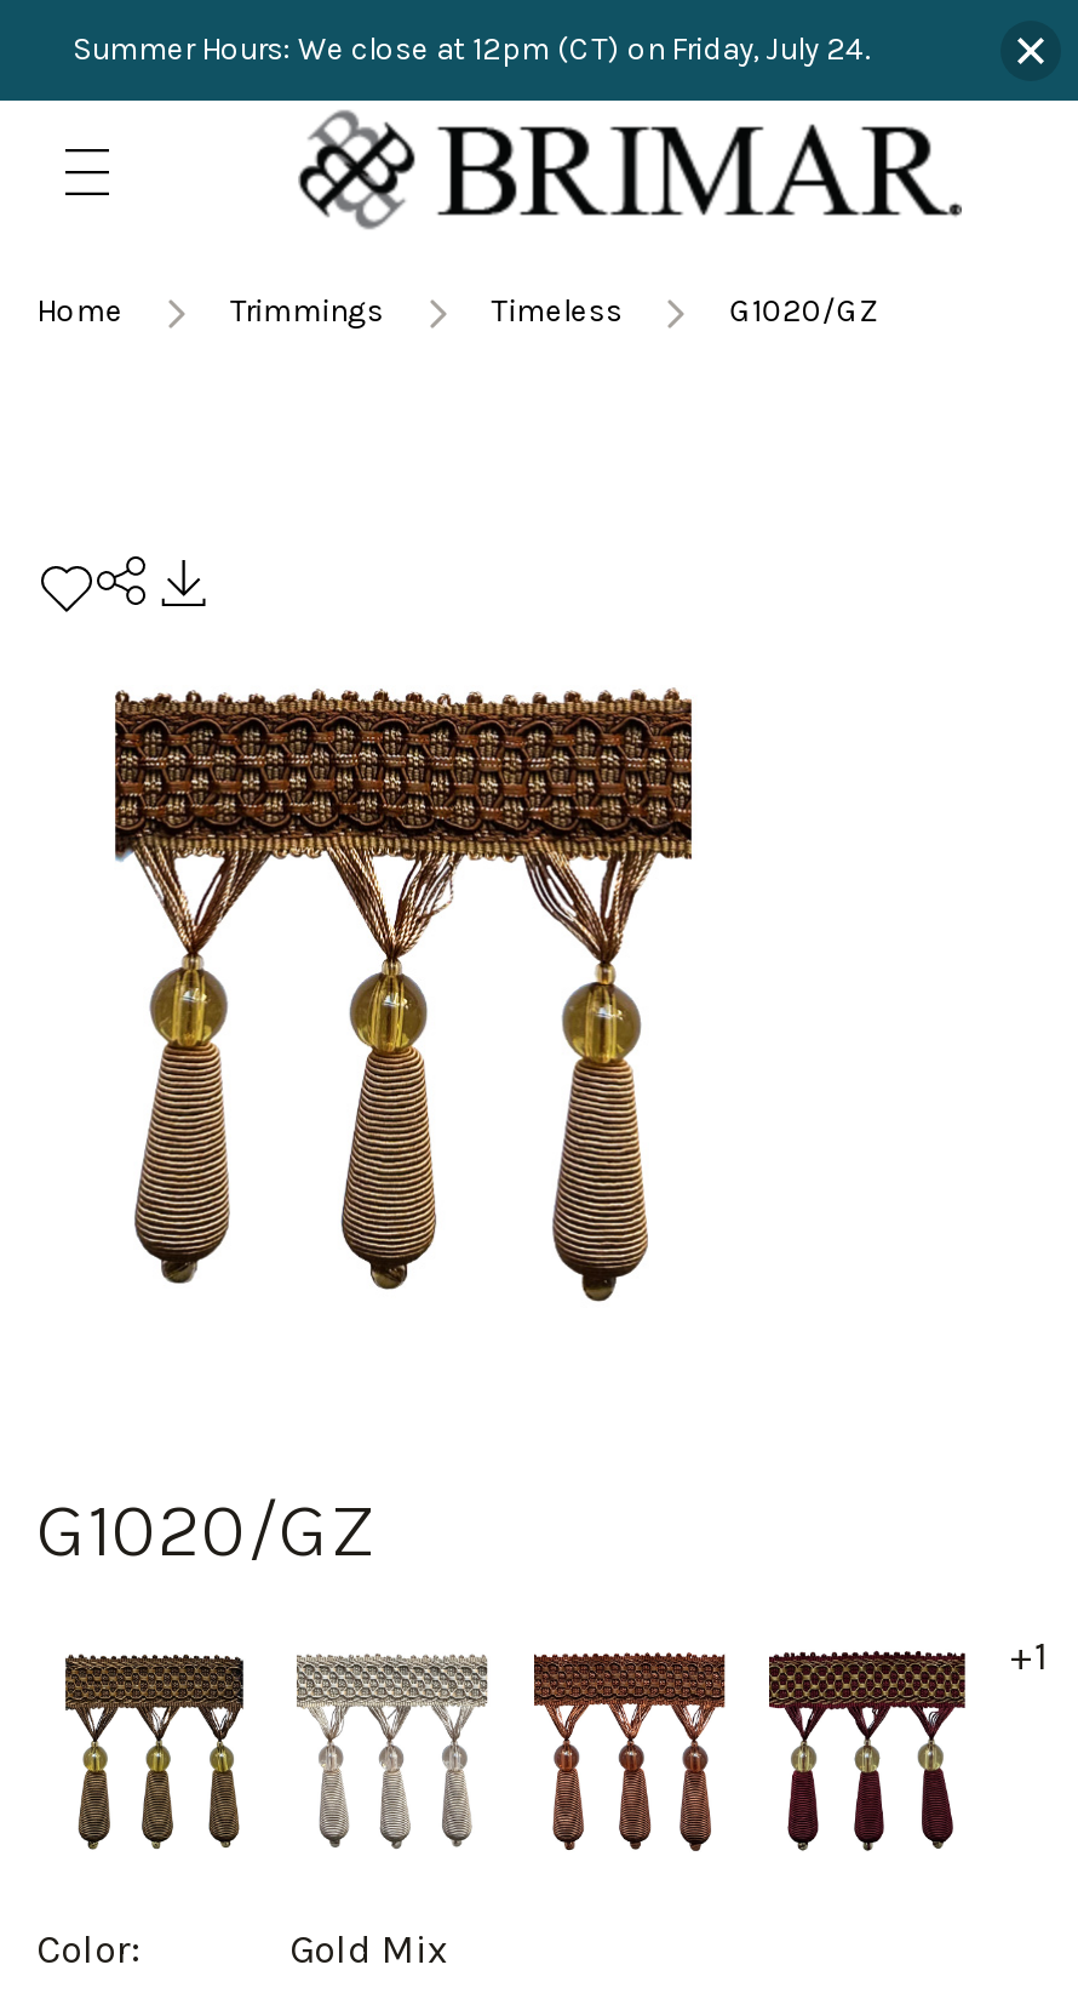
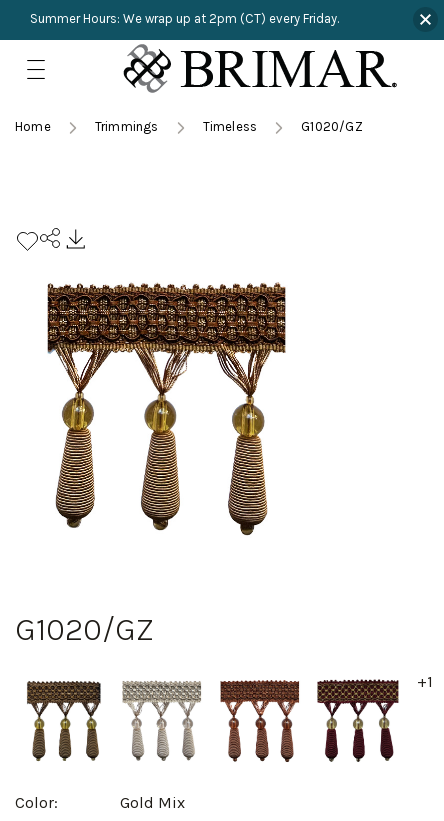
[73,30,870,67] Summer Hours: We close at 12pm (CT) on Friday, July 24. -> [30,11,339,26] Summer Hours: We wrap up at 2pm (CT) every Friday.

